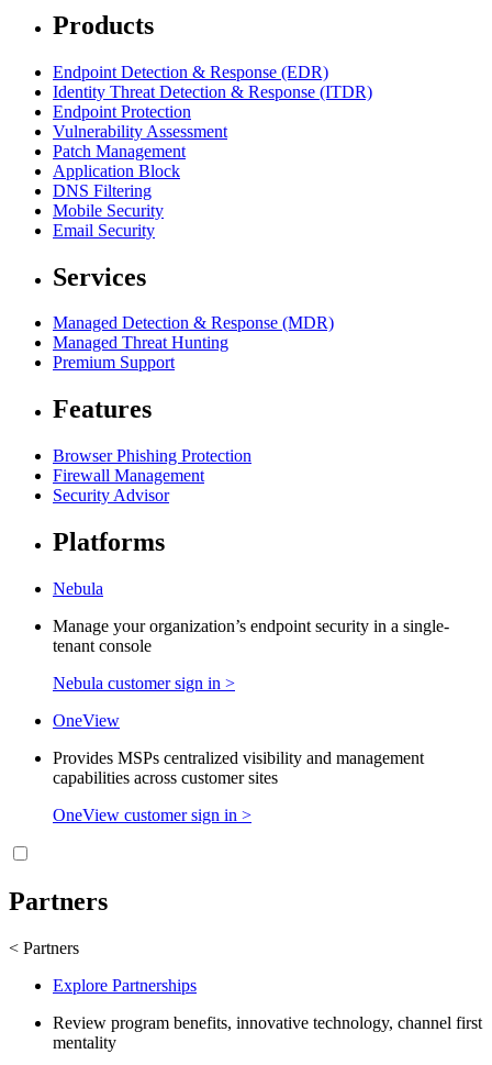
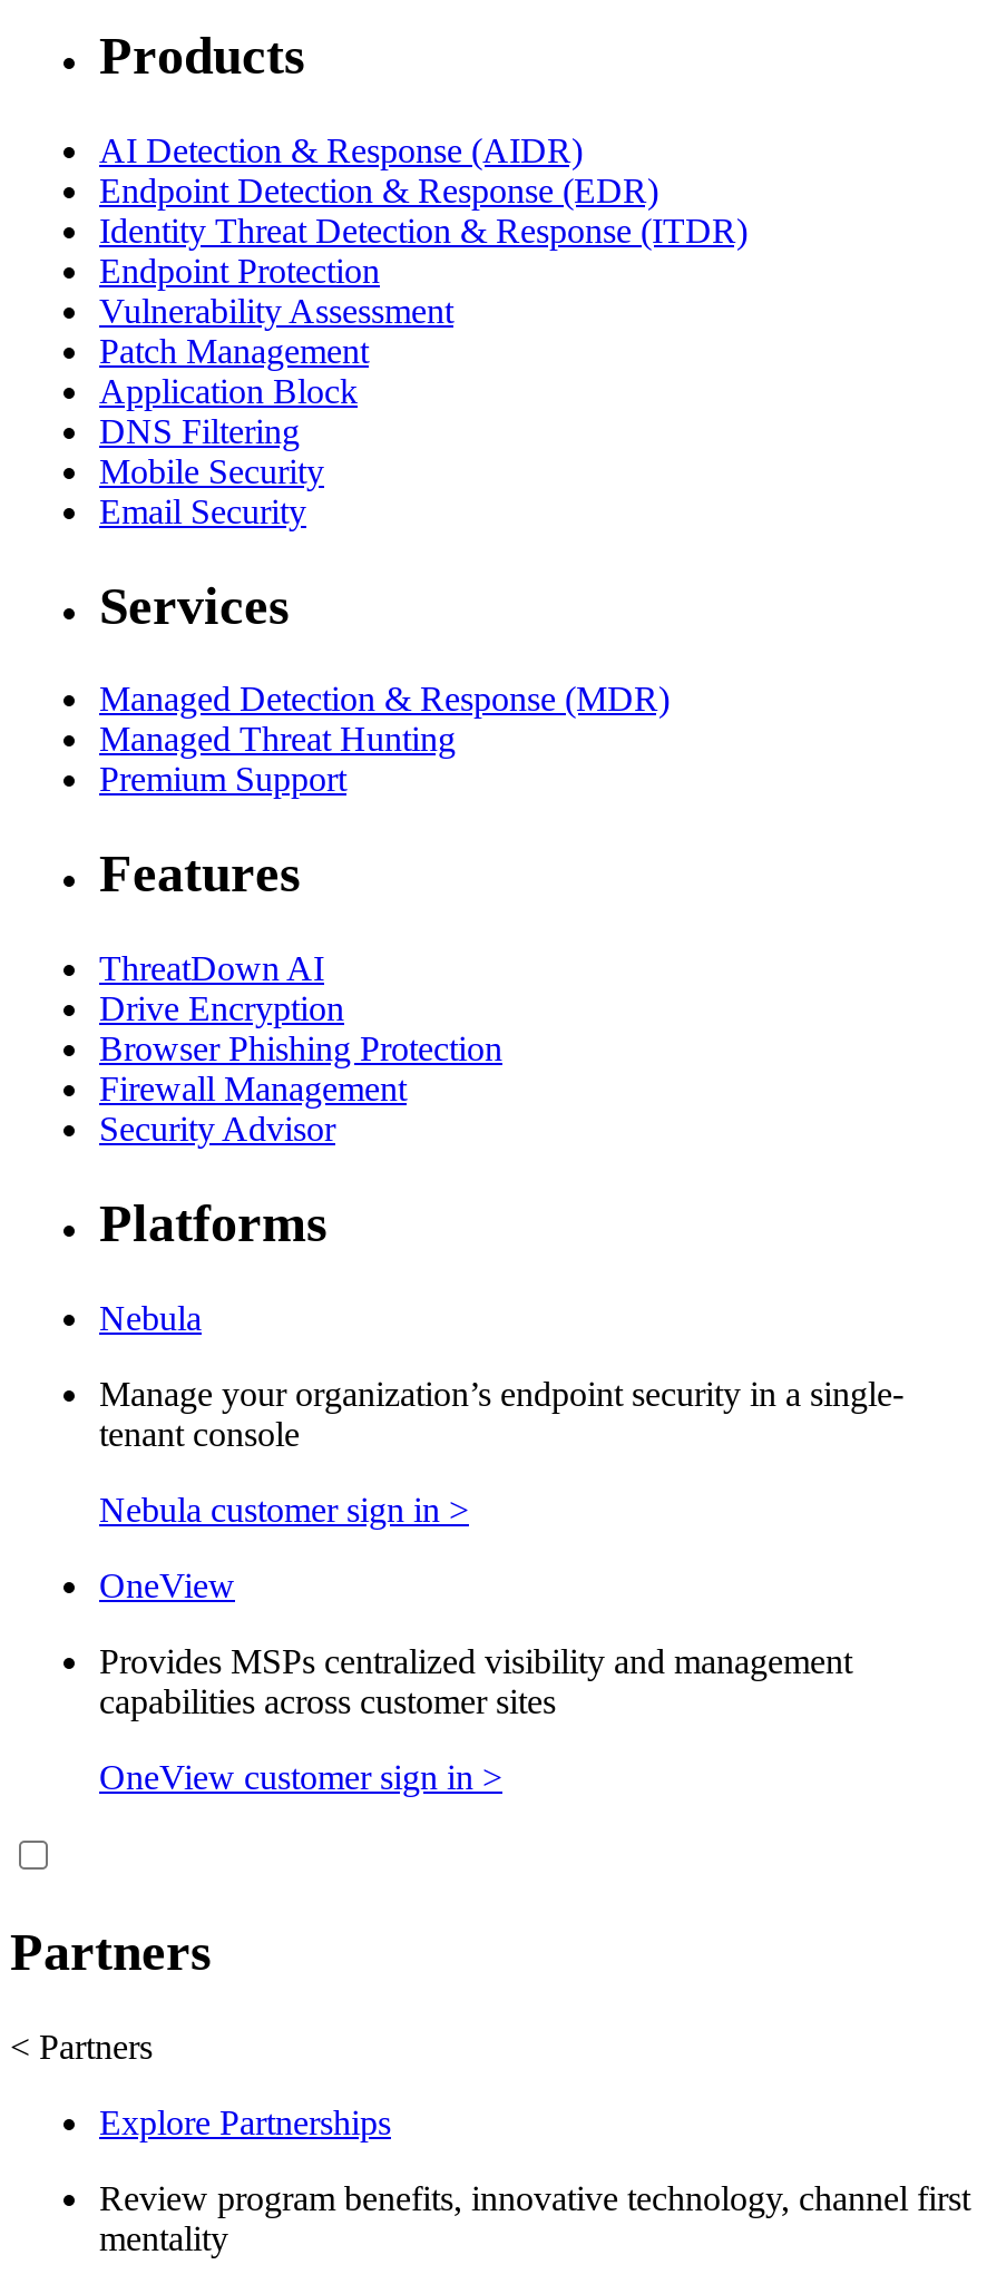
none -> [99,131,583,168] AI Detection & Response (AIDR)
none -> [99,950,344,1028] ThreatDown AI | Drive Encryption

